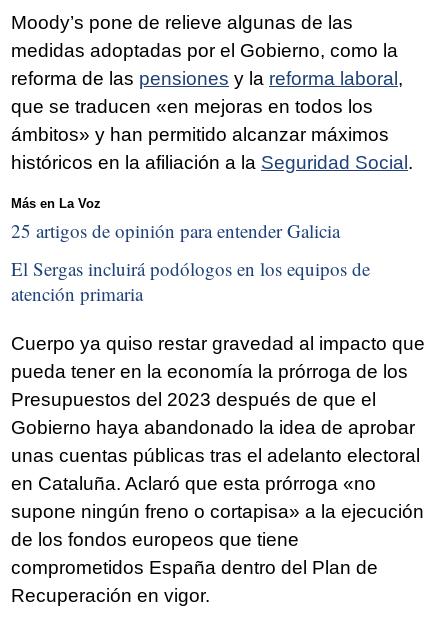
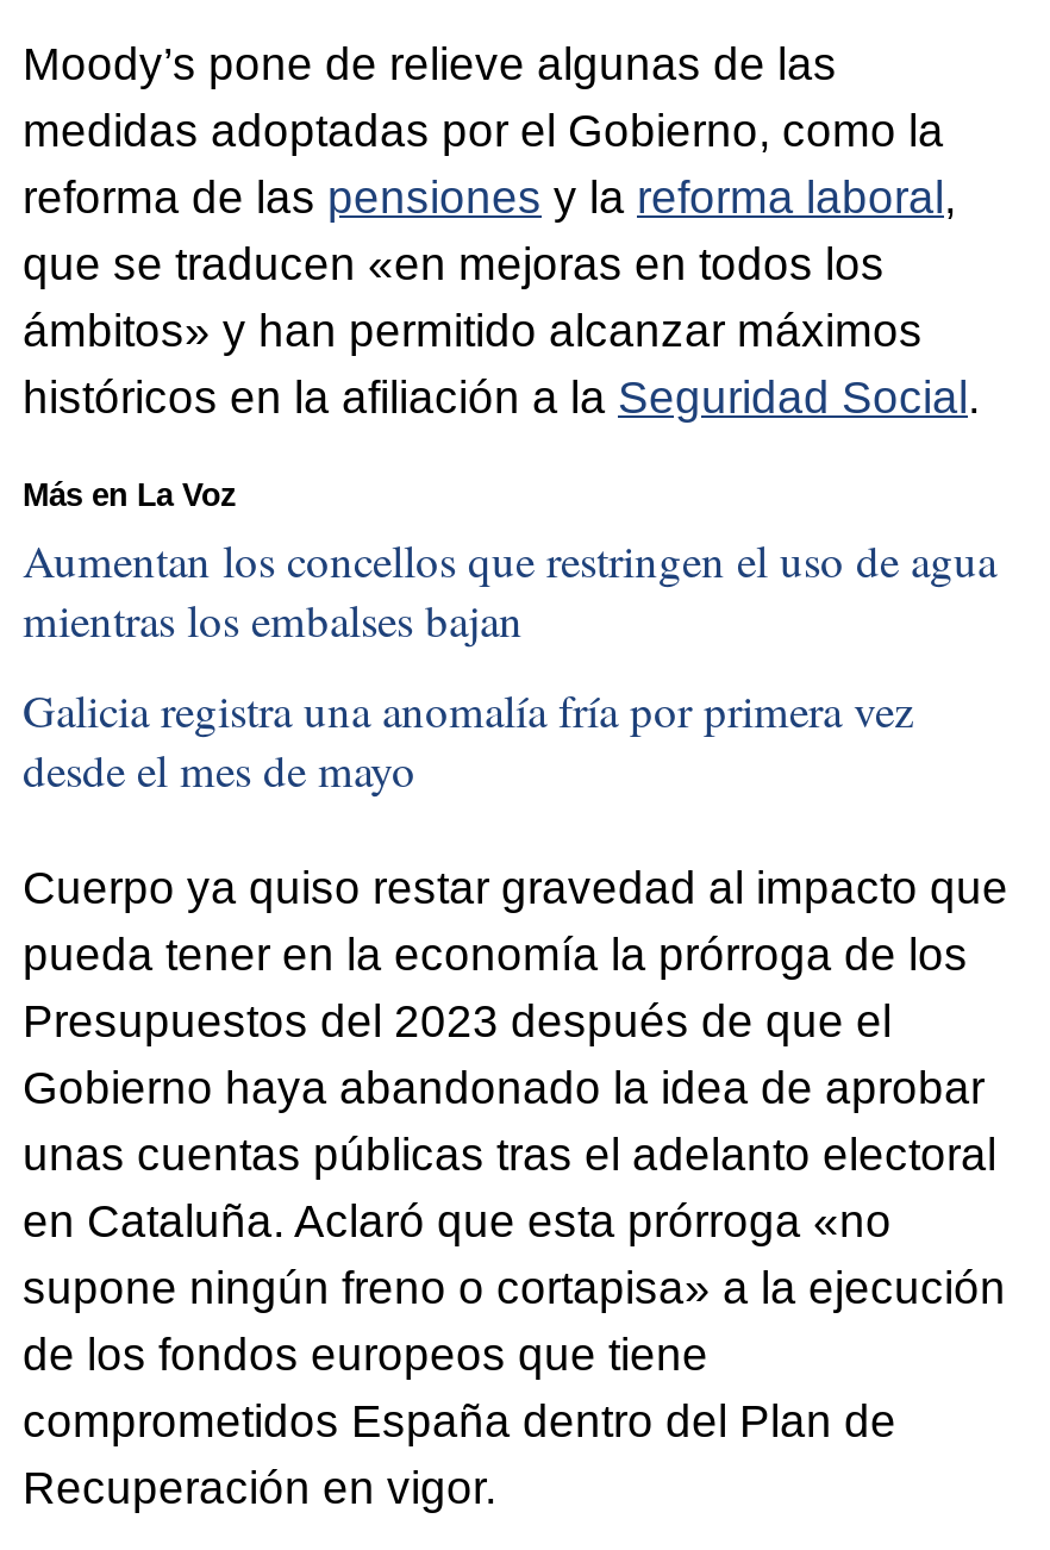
[11,218,340,243] 25 artigos de opinión para entender Galicia -> [23,530,996,650] Aumentan los concellos que restringen el uso de agua | mientras los embalses bajan
[11,256,370,306] El Sergas incluirá podólogos en los equipos de | atención primaria -> [23,679,913,798] Galicia registra una anomalía fría por primera vez | desde el mes de mayo

